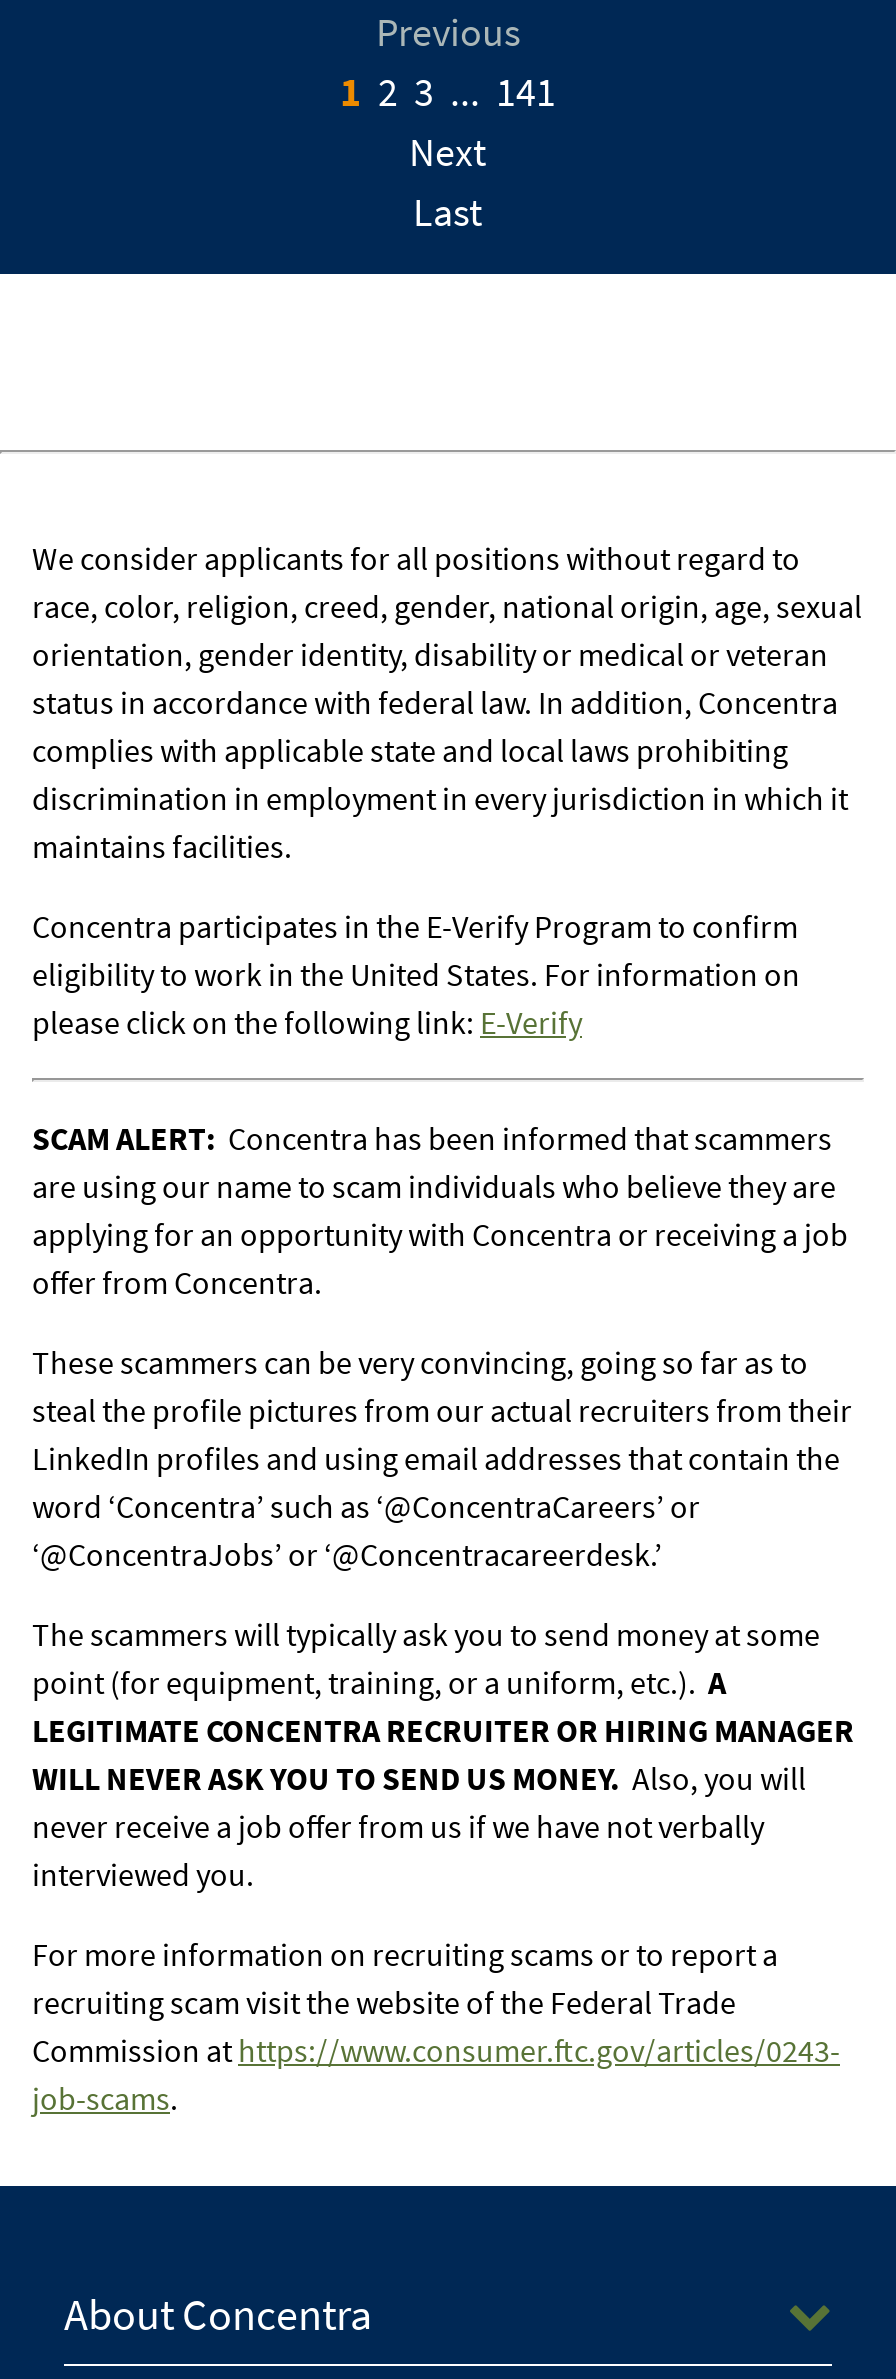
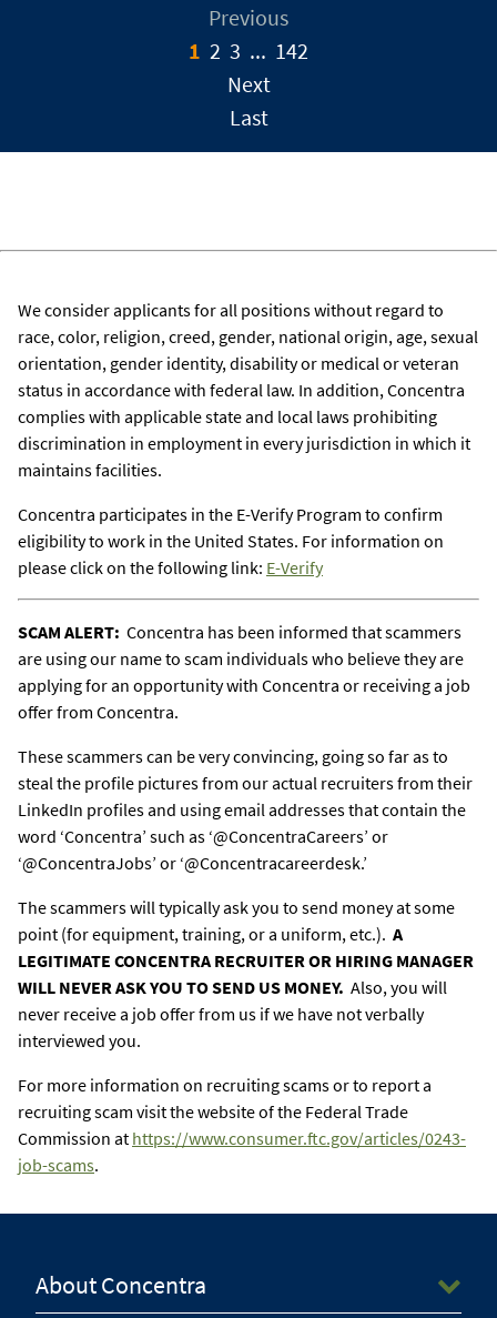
[340,66,556,116] 1 2 3 ... 141 -> [189,37,308,64] 1 2 3 ... 142

